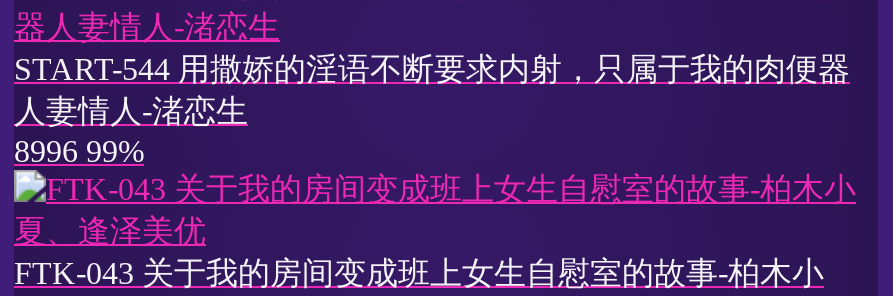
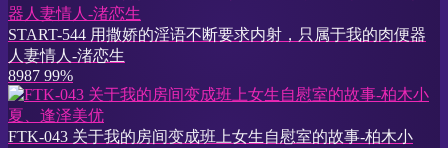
[14,133,144,167] 8996 99% -> [8,67,73,84] 8987 99%

